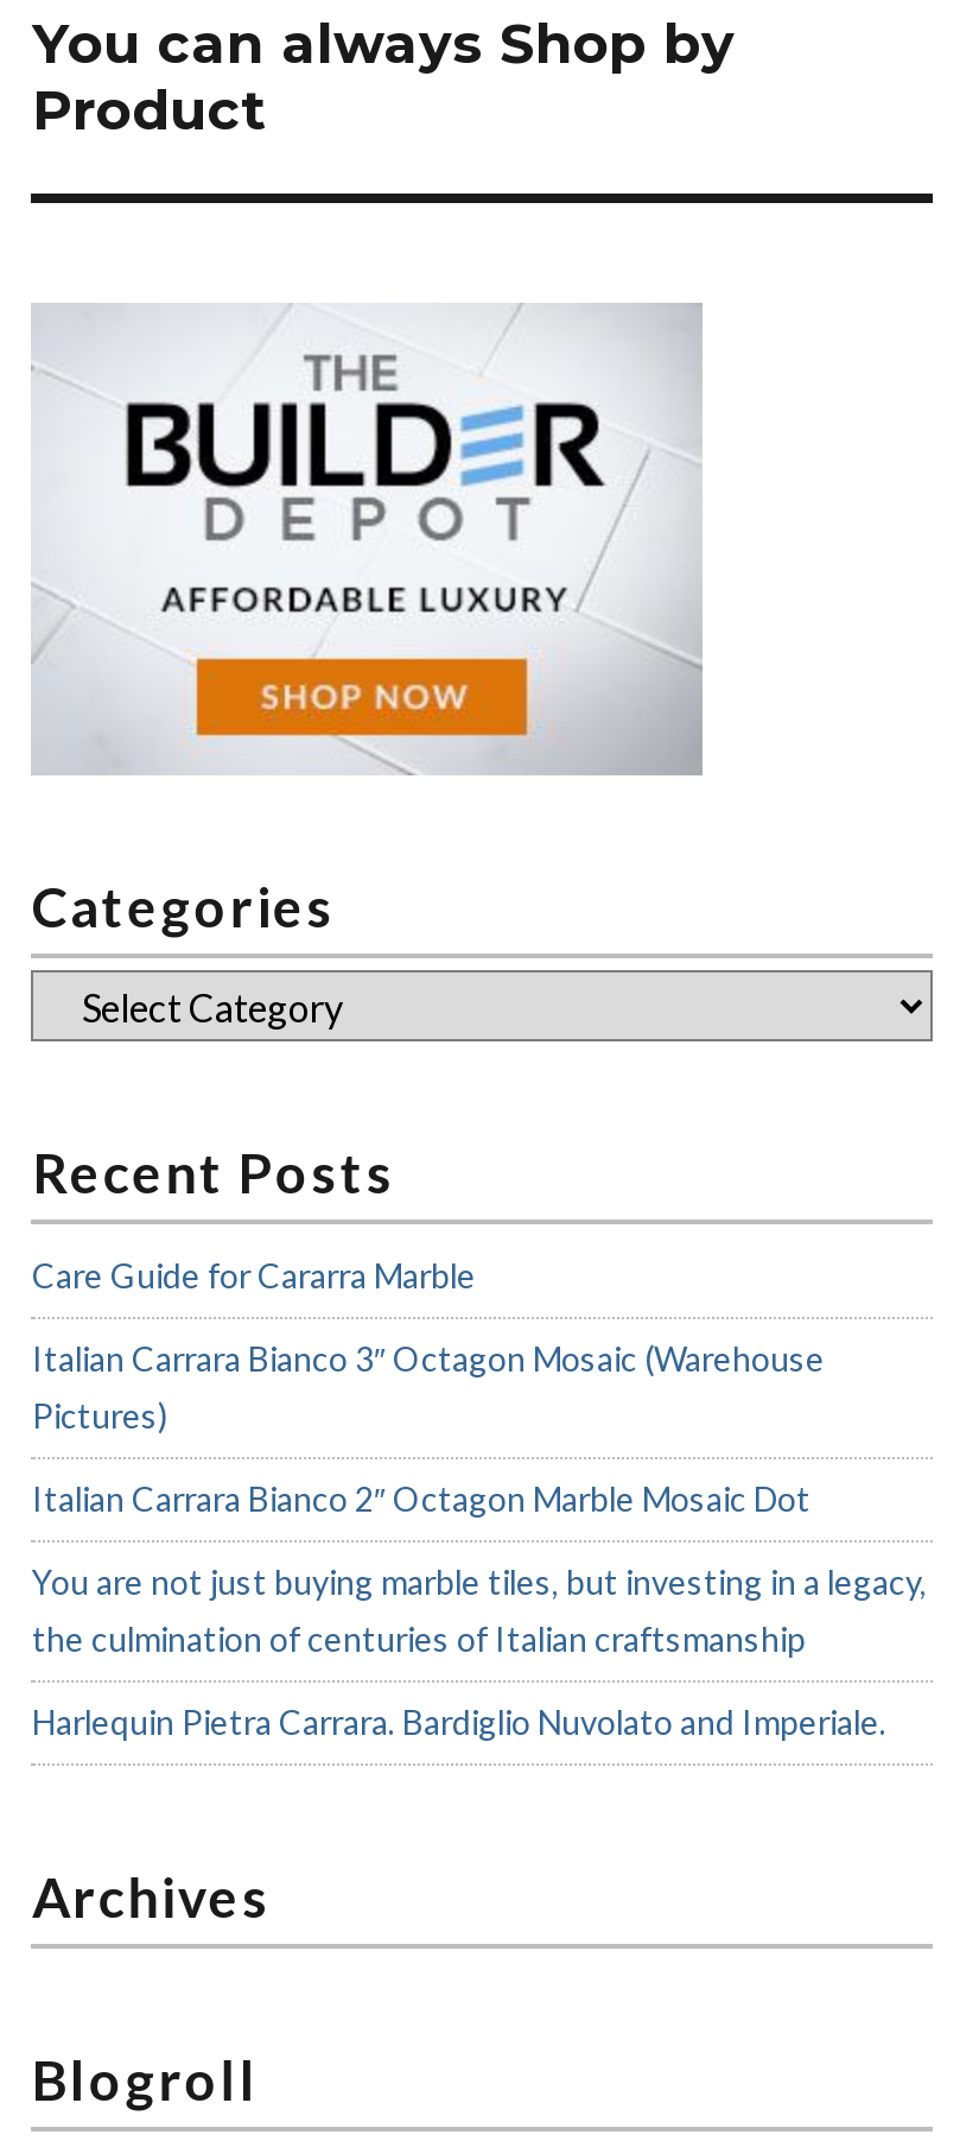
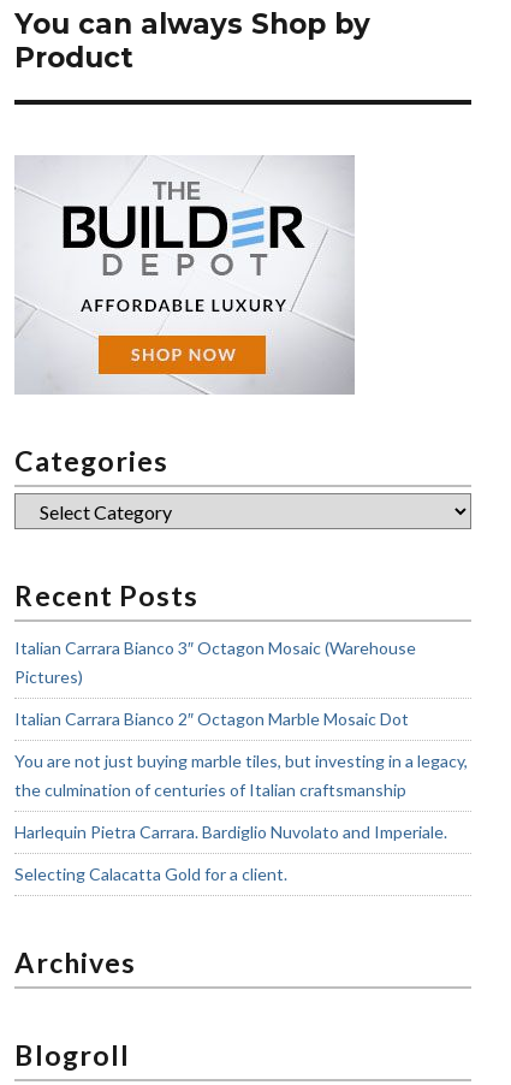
[32,1256,476,1297] Care Guide for Cararra Marble -> none
moved [32,1339,927,1743] -> [15,638,468,843]: Italian Carrara Bianco 3″ Octagon Mosaic (Warehouse | Pictures) | Italian Carrara Bianco 2″ Octagon Marble Mosaic Dot | You are not just buying marble tiles, but investing in a legacy, | the culmination of centuries of Italian craftsmanship | Harlequin Pietra Carrara. Bardiglio Nuvolato and Imperiale.
none -> [15,864,288,885] Selecting Calacatta Gold for a client.

